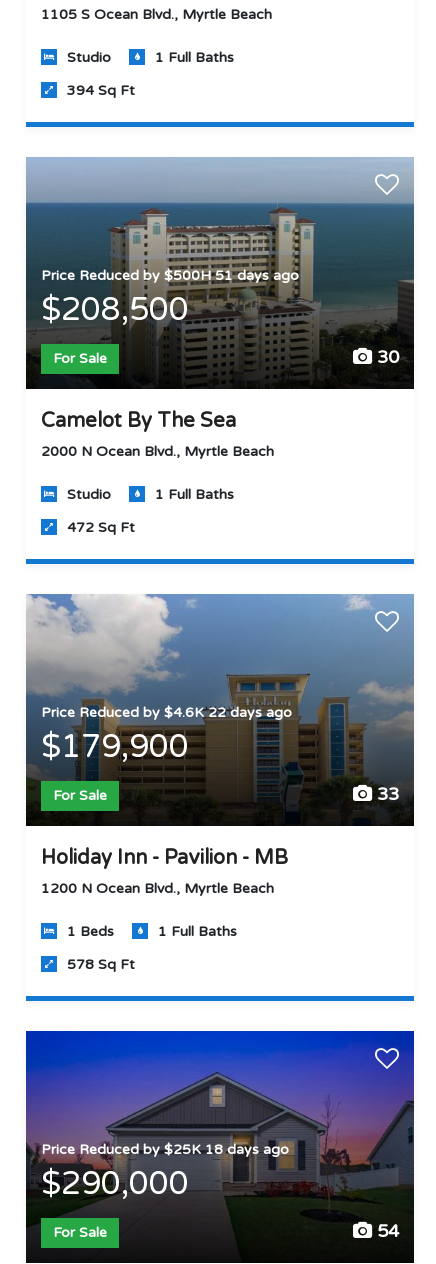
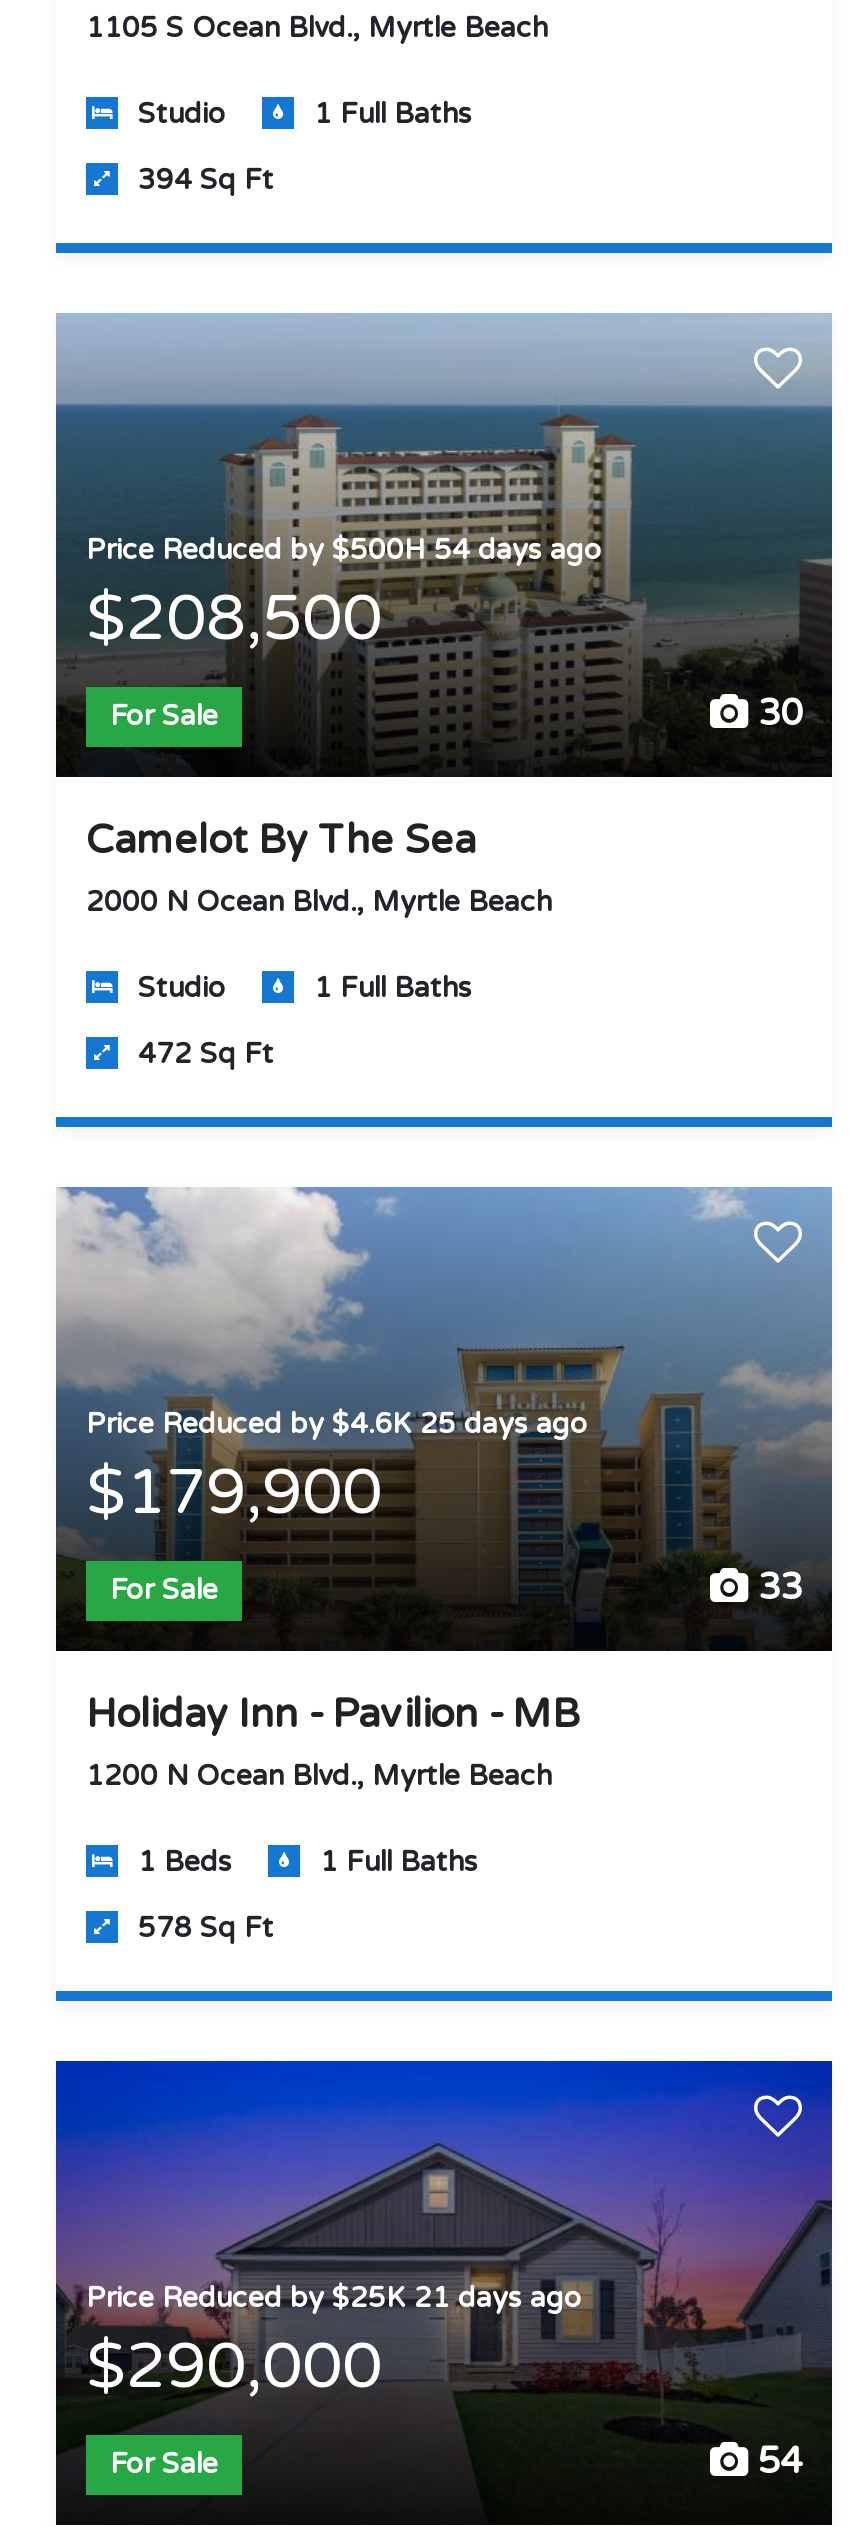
[41,267,299,284] Price Reduced by $500H 51 days ago -> [86,534,602,568] Price Reduced by $500H 54 days ago
[41,704,292,721] Price Reduced by $4.6K 22 days ago -> [86,1408,588,1442] Price Reduced by $4.6K 25 days ago
[41,1141,289,1158] Price Reduced by $25K 18 days ago -> [86,2282,582,2316] Price Reduced by $25K 21 days ago

